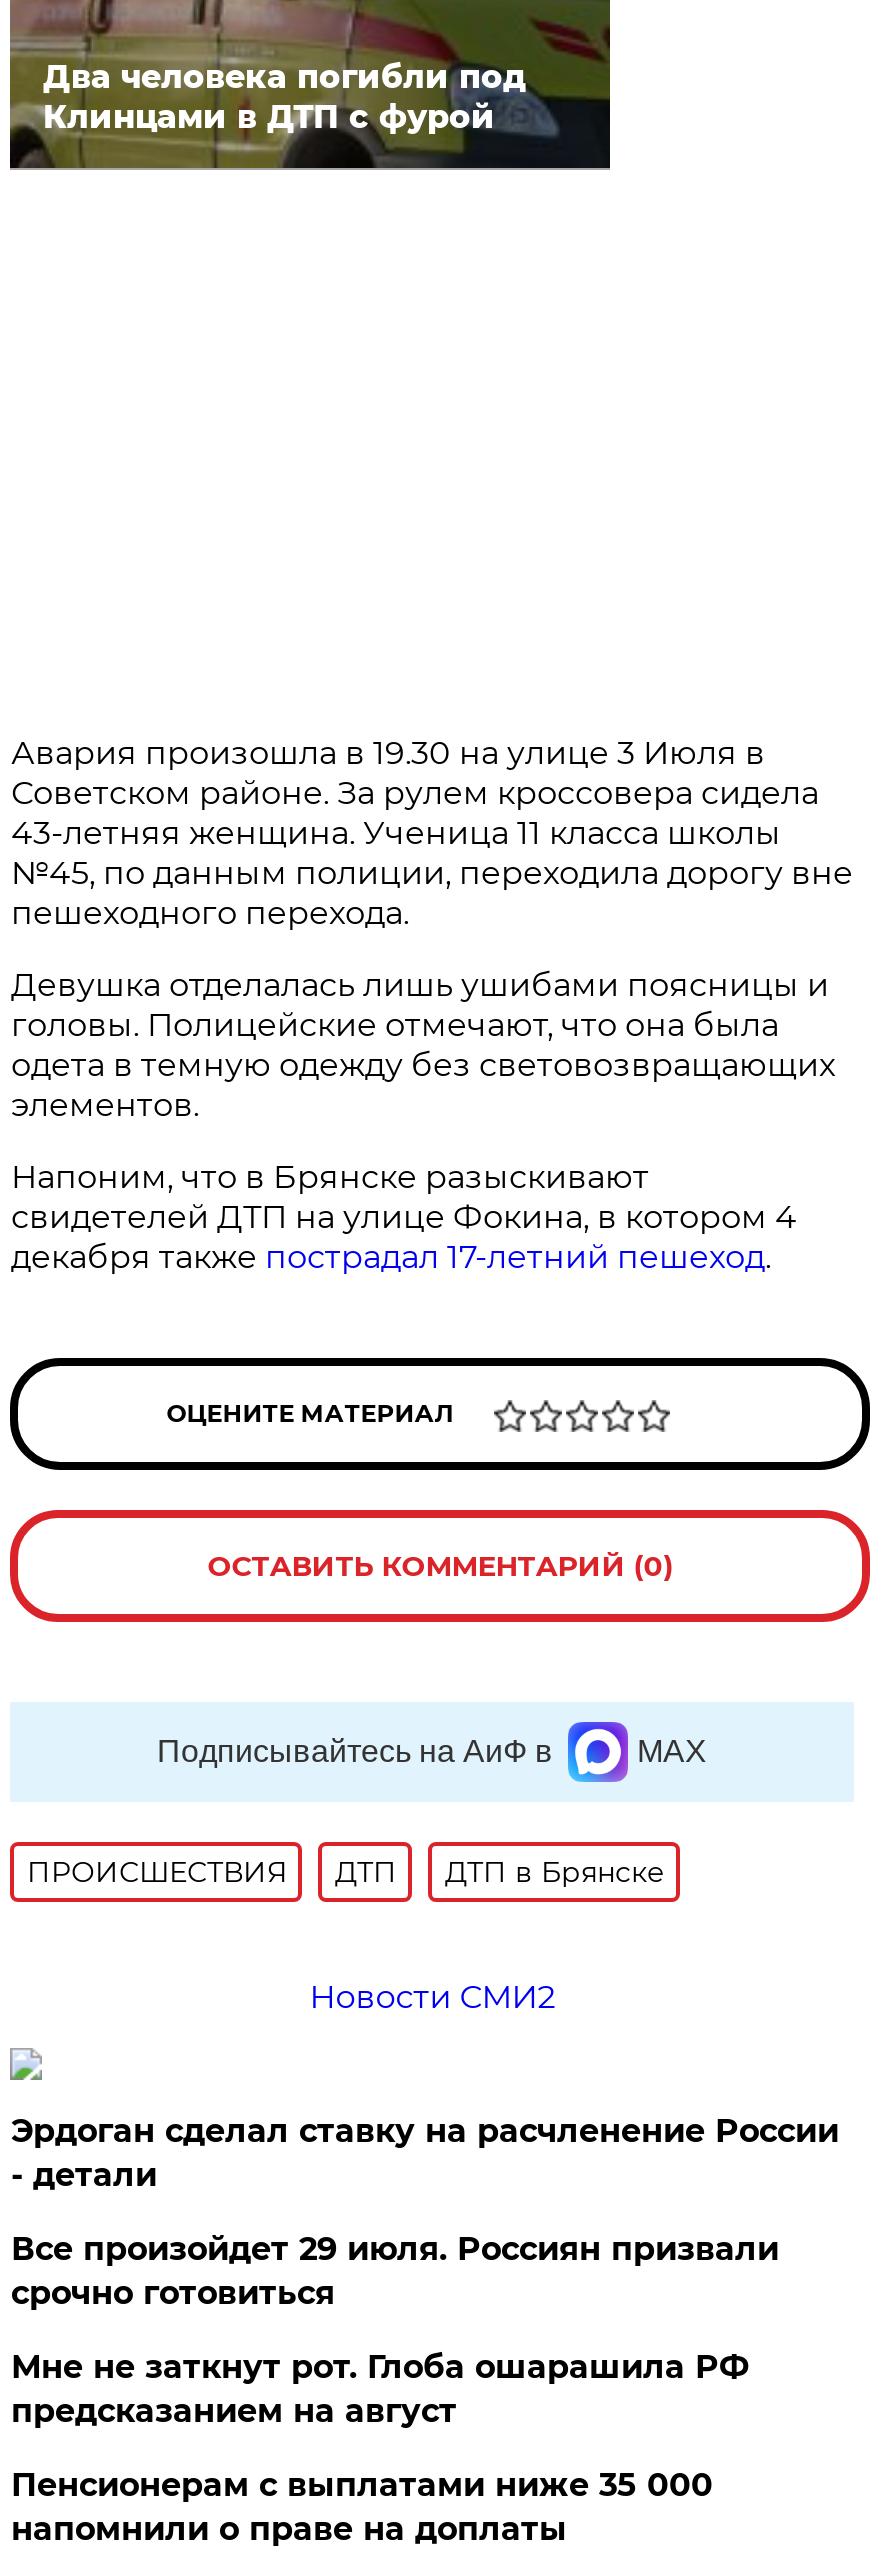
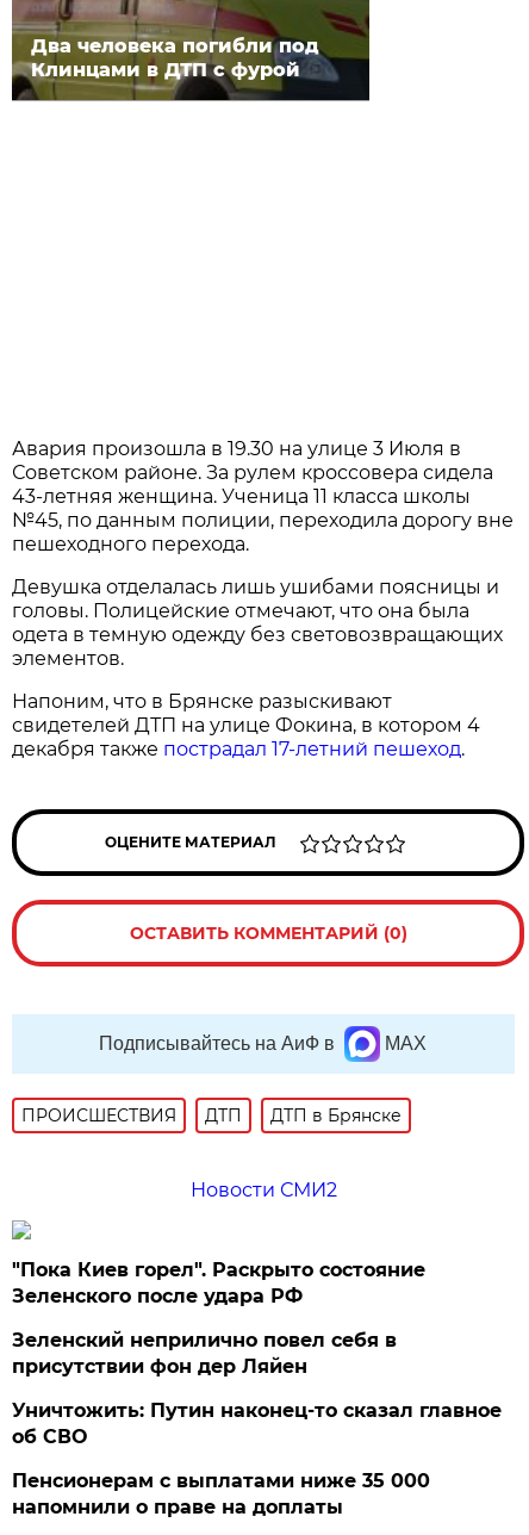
[11,2112,839,2194] Эрдоган сделал ставку на расчленение России | - детали -> [12,1258,426,1307] "Пока Киев горел". Раскрыто состояние | Зеленского после удара РФ
[11,2230,779,2312] Все произойдет 29 июля. Россиян призвали | срочно готовиться -> [12,1329,397,1378] Зеленский неприлично повел cебя в | присутствии фон дер Ляйен
[11,2348,749,2430] Мне не заткнут рот. Глоба ошарашила РФ | предсказанием на август -> [12,1399,502,1448] Уничтожить: Путин наконец-то сказал главное | об СВО

